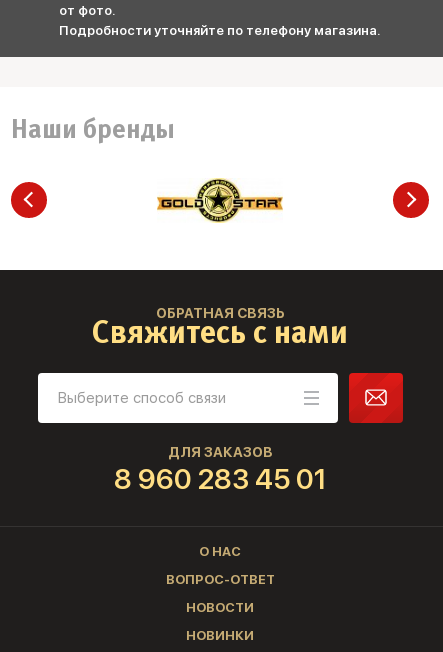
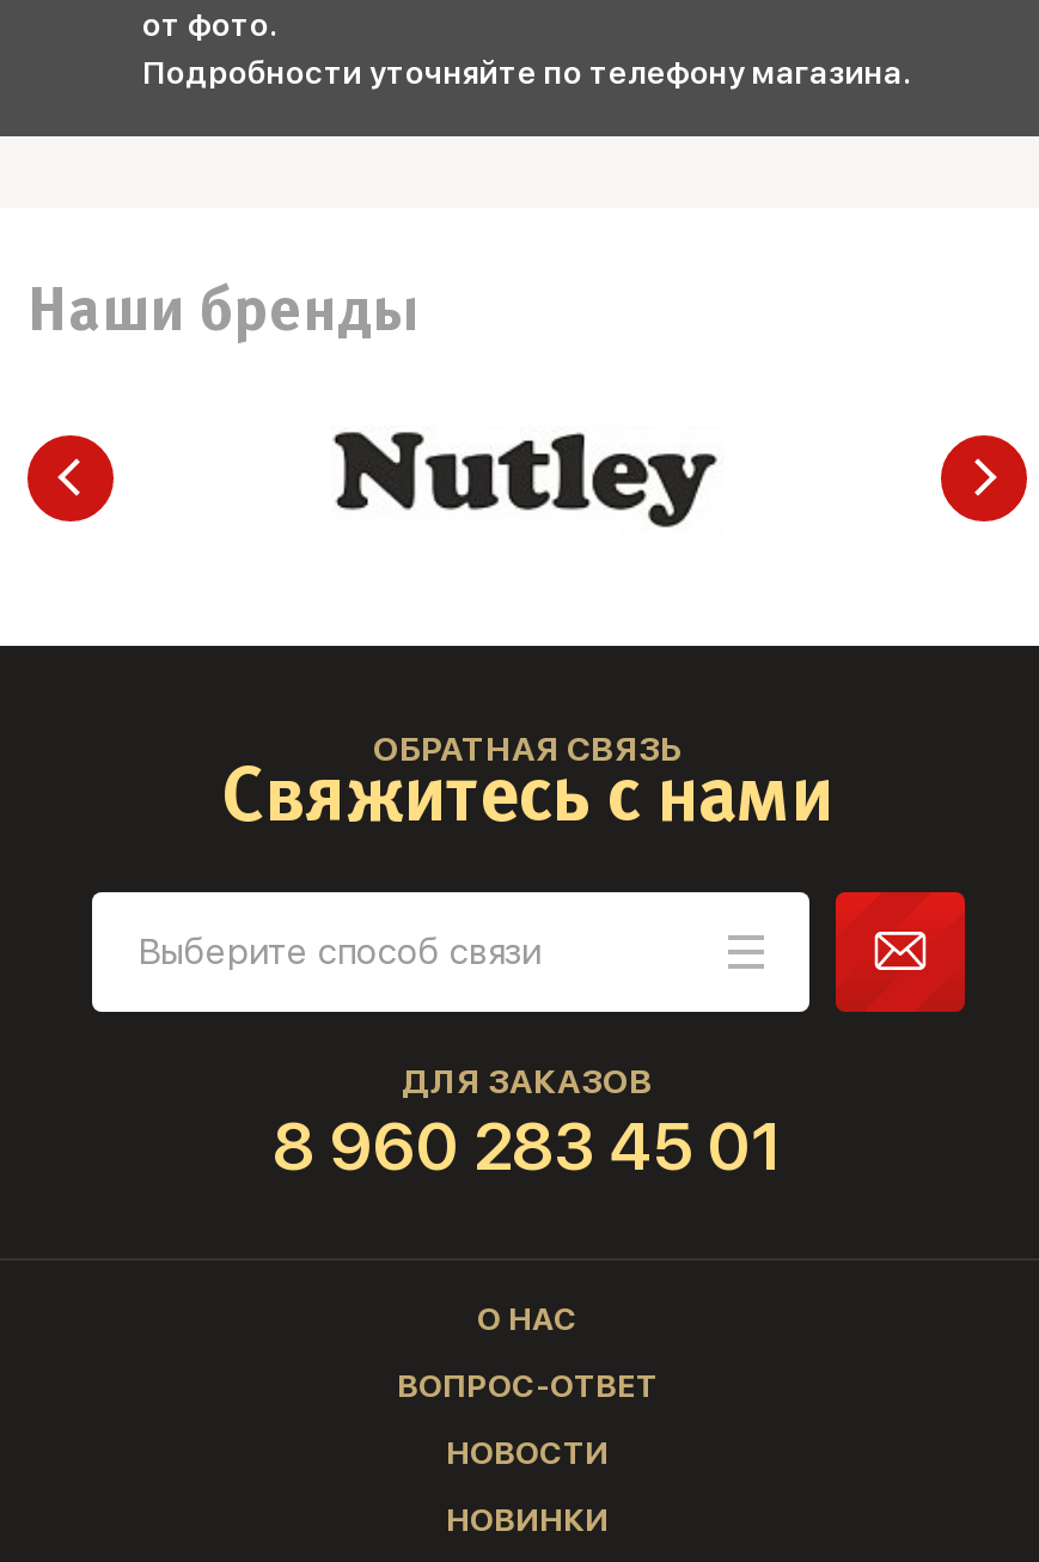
[139,177,299,224] [image] -> [331,426,719,533] [image]

